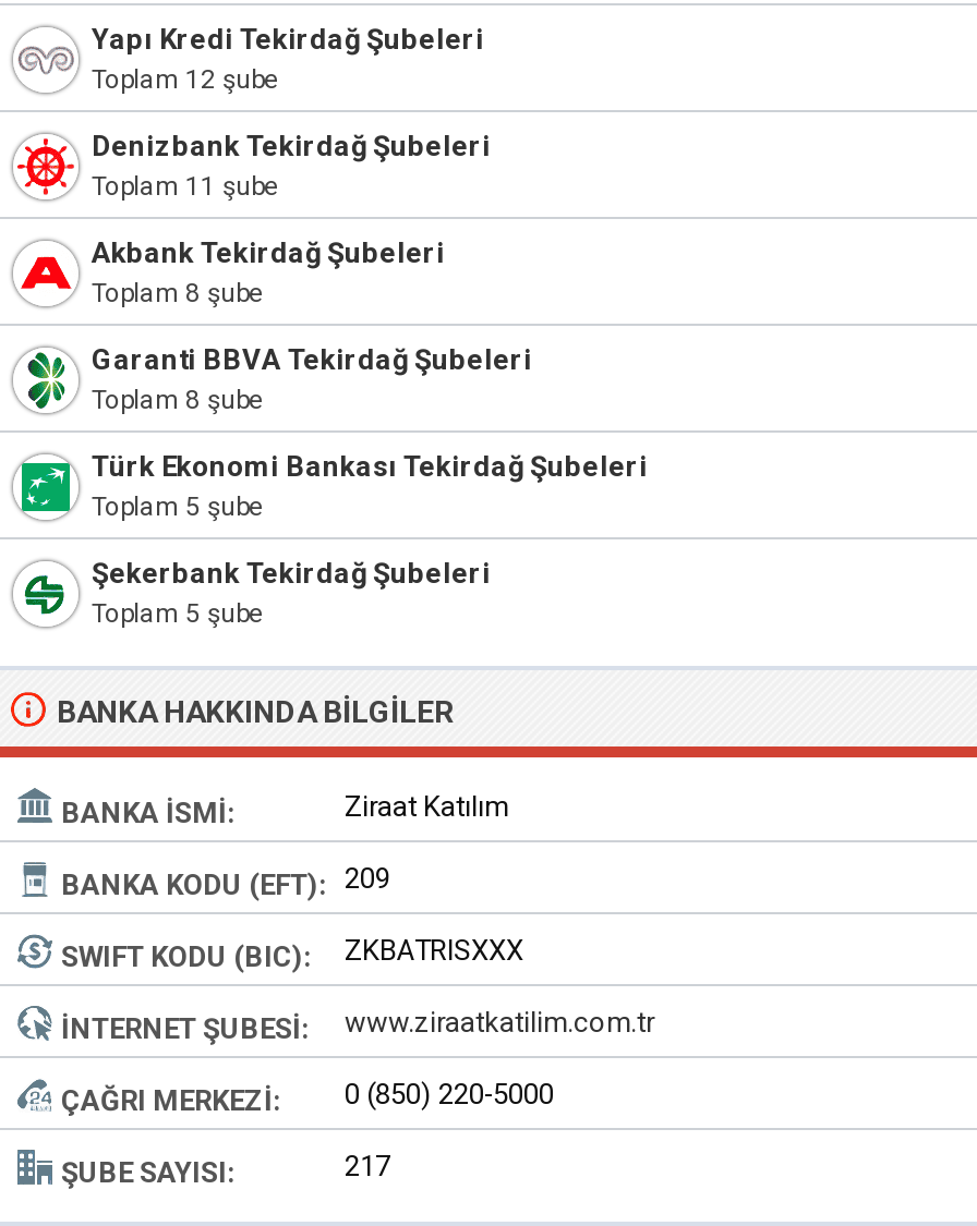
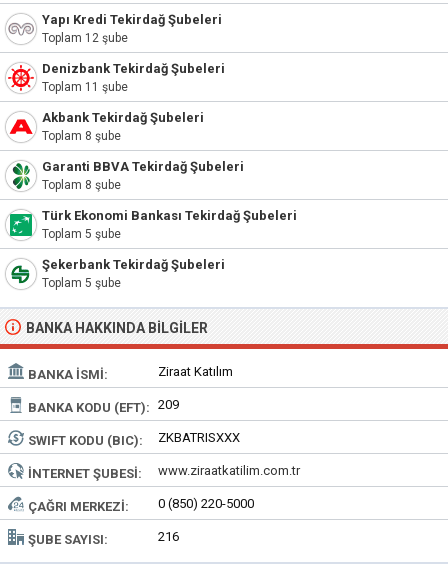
[345,1150,390,1182] 217 -> [158,529,179,544] 216

